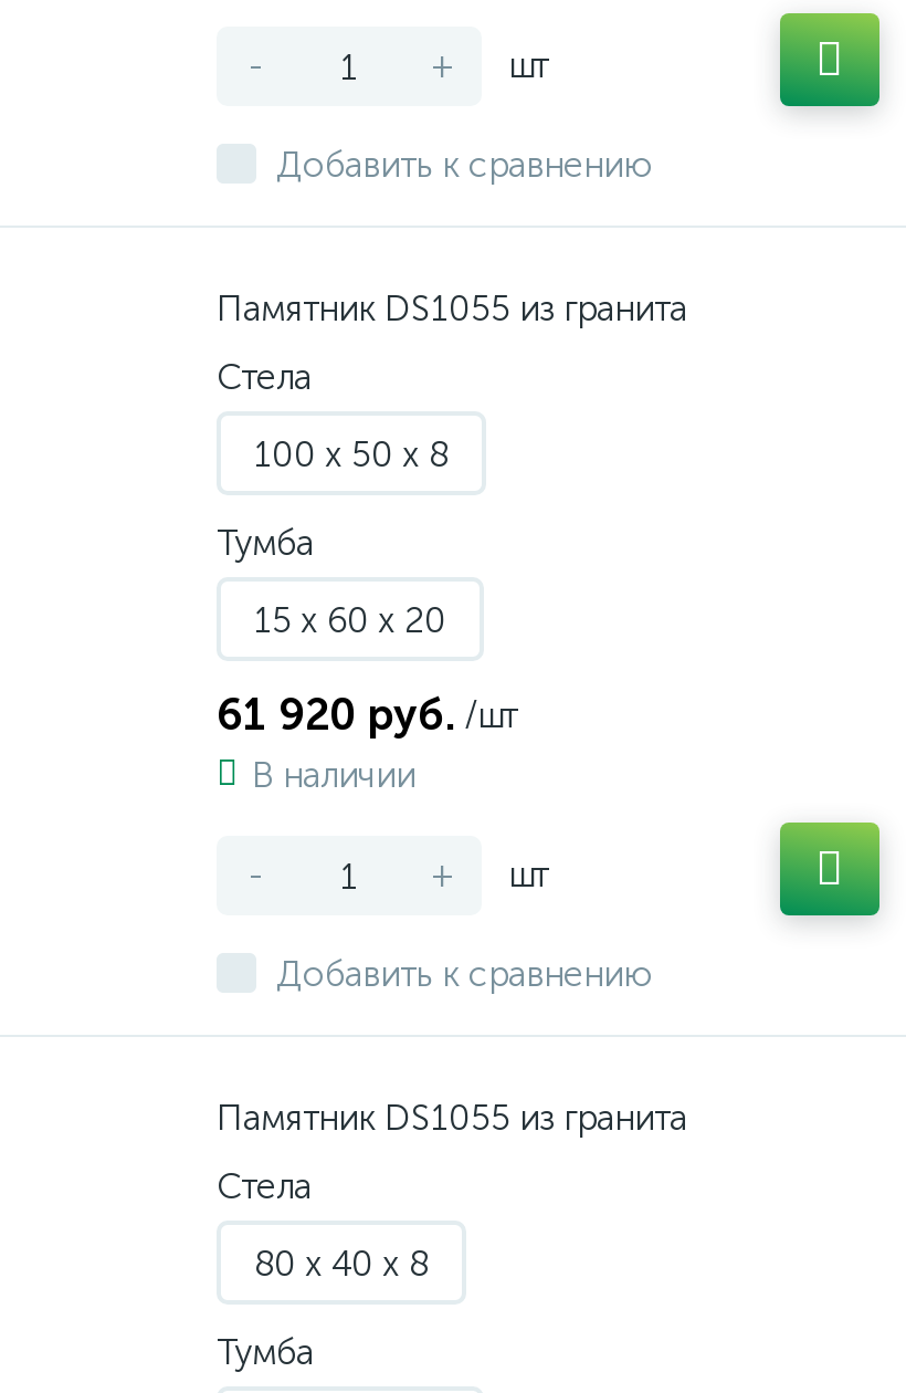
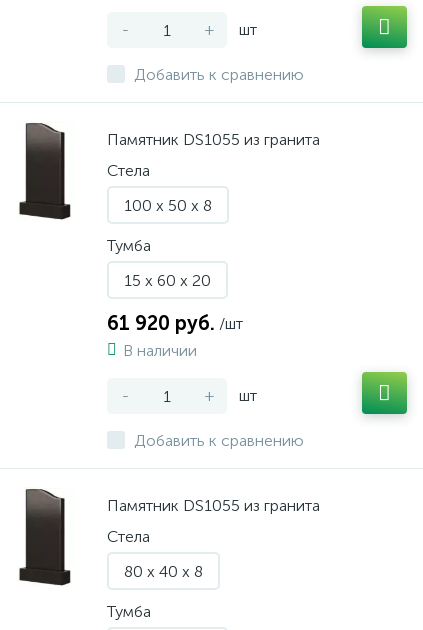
none -> [18,122,72,221] [image]
none -> [18,488,72,587] [image]

